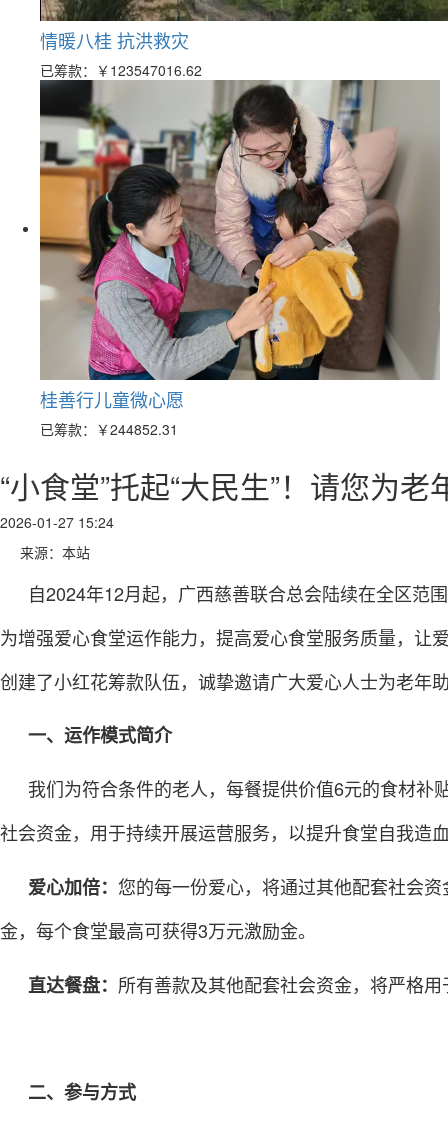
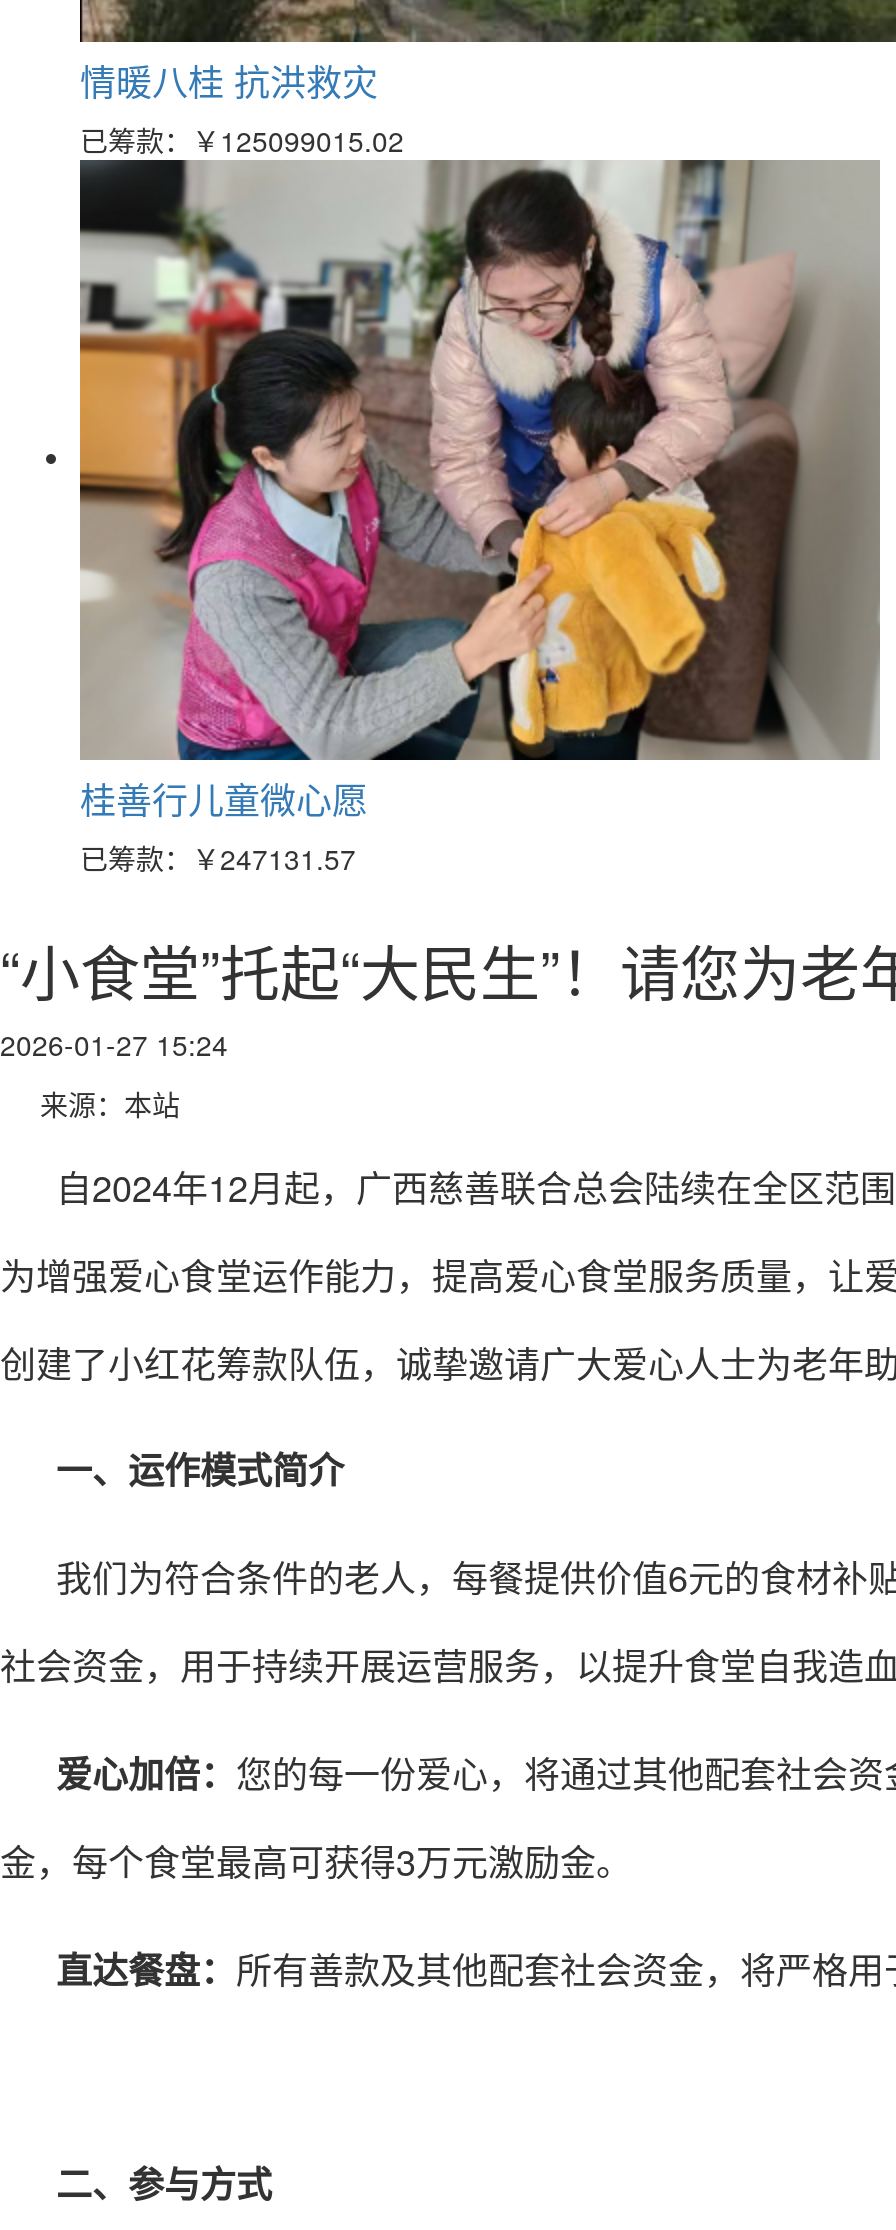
[40,60,202,80] 已筹款：￥123547016.62 -> [80,120,404,160] 已筹款：￥125099015.02
[40,419,178,439] 已筹款：￥244852.31 -> [80,838,356,878] 已筹款：￥247131.57

